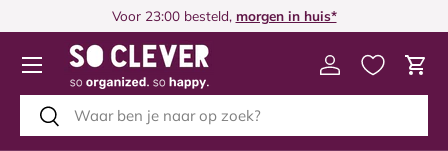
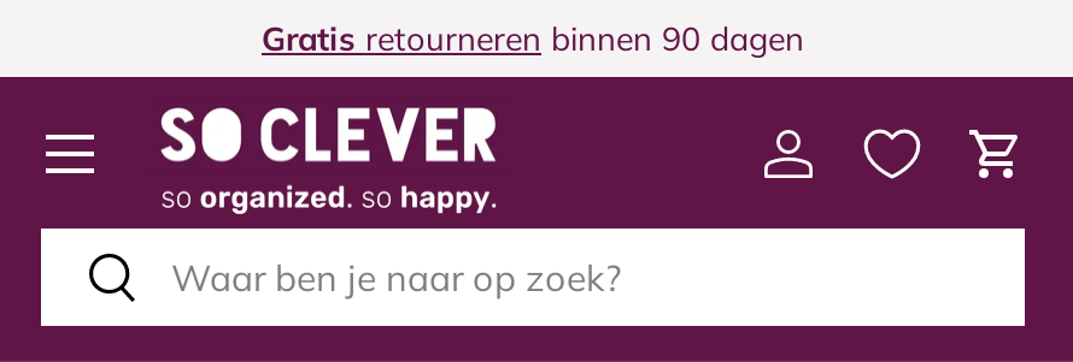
[111,7,336,24] Voor 23:00 besteld, morgen in huis* -> [262,17,804,58] Gratis retourneren binnen 90 dagen

